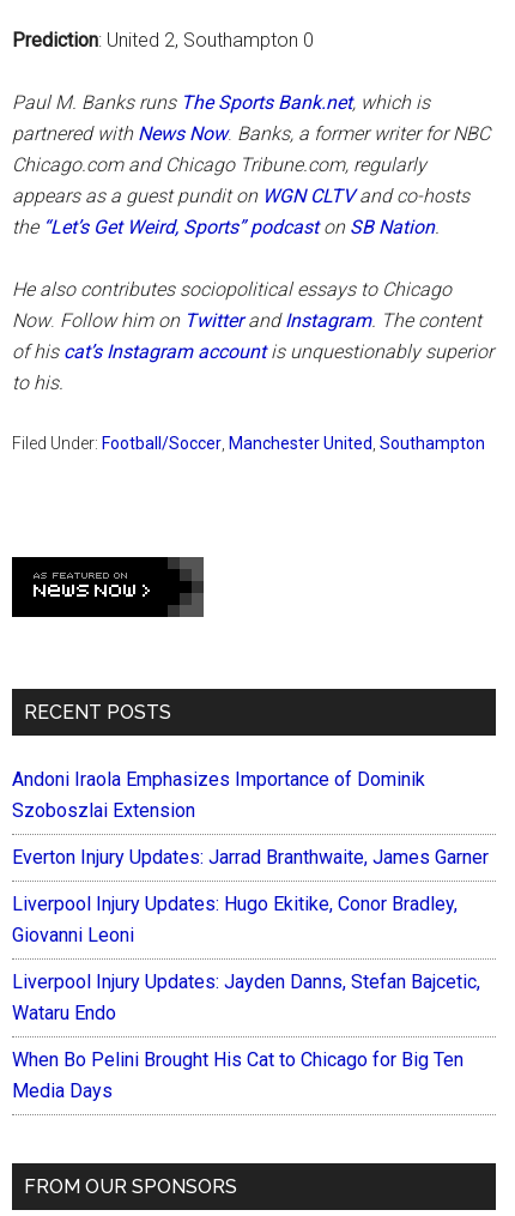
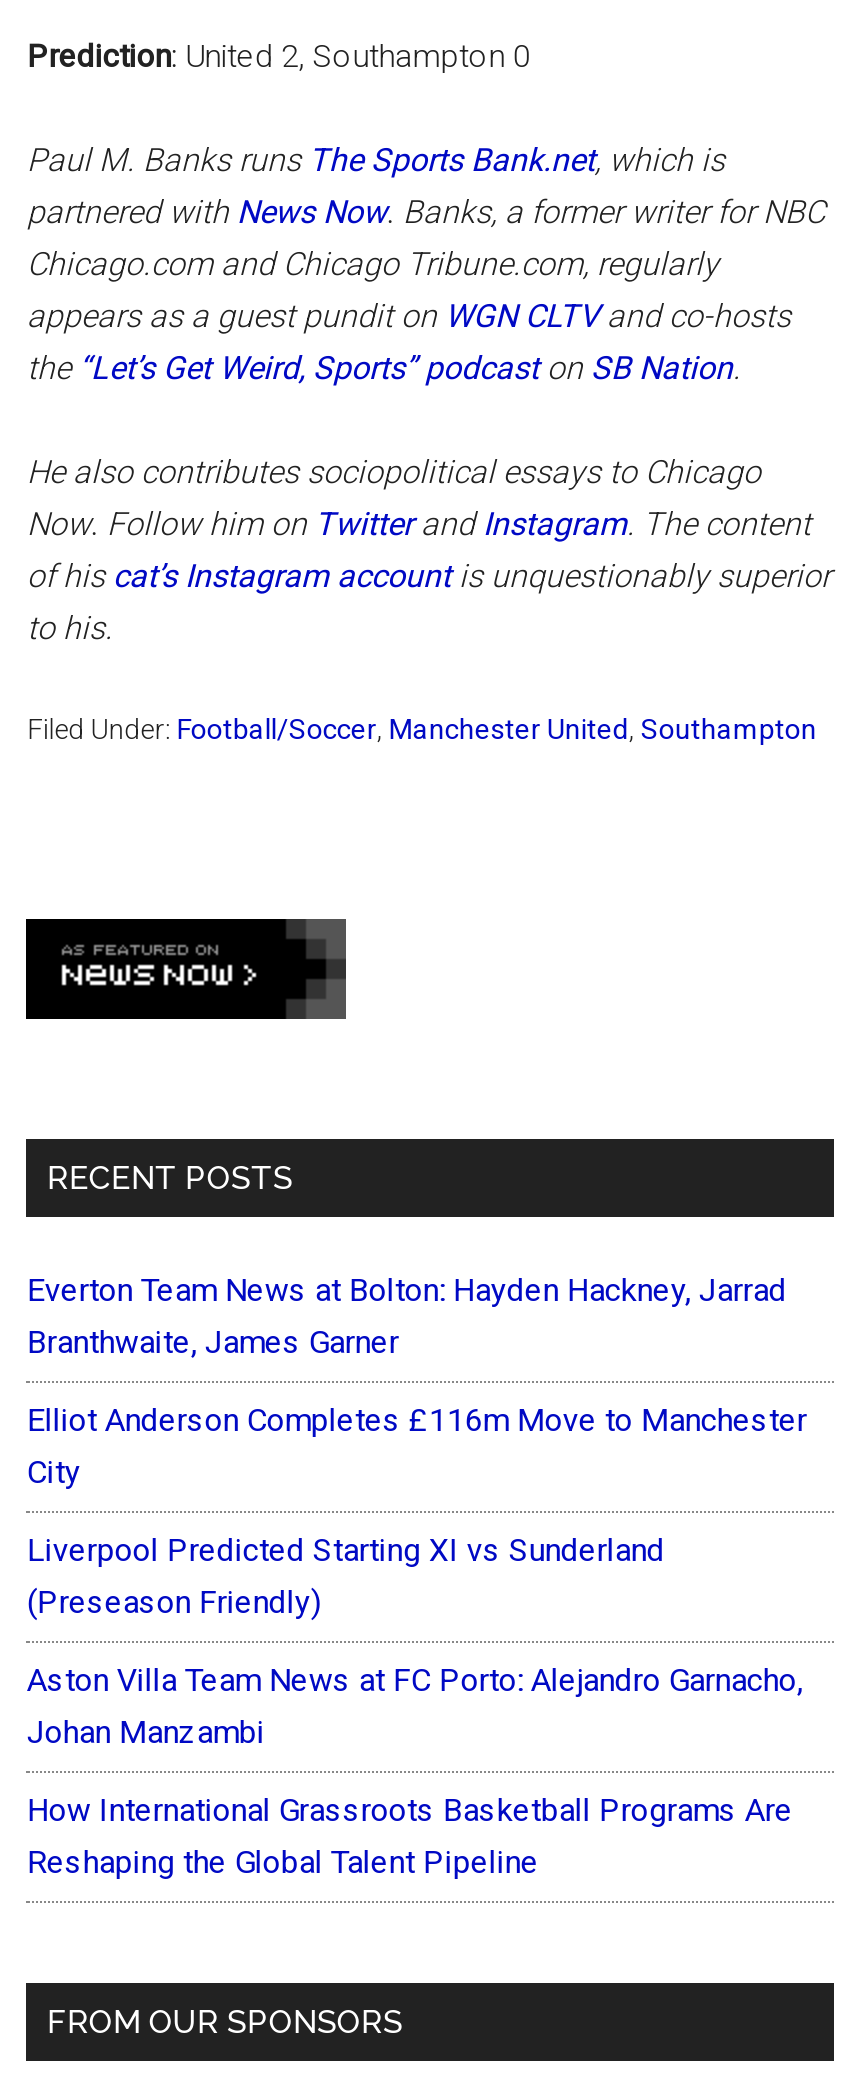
[12,768,426,822] Andoni Iraola Emphasizes Importance of Dominik | Szoboszlai Extension -> [27,1271,787,1361] Everton Team News at Bolton: Hayden Hackney, Jarrad | Branthwaite, James Garner
[12,846,489,869] Everton Injury Updates: Jarrad Branthwaite, James Garner -> [27,1401,807,1491] Elliot Anderson Completes £116m Move to Manchester | City
[12,893,458,946] Liverpool Injury Updates: Hugo Ekitike, Conor Bradley, | Giovanni Leoni -> [27,1531,665,1621] Liverpool Predicted Starting XI vs Sunderland | (Preseason Friendly)
[12,970,481,1024] Liverpool Injury Updates: Jayden Danns, Stefan Bajcetic, | Wataru Endo -> [27,1661,803,1751] Aston Villa Team News at FC Porto: Alejandro Garnacho, | Johan Manzambi
[12,1048,464,1102] When Bo Pelini Brought His Cat to Chicago for Big Ten | Media Days -> [27,1791,793,1881] How International Grassroots Basketball Programs Are | Reshaping the Global Talent Pipeline

